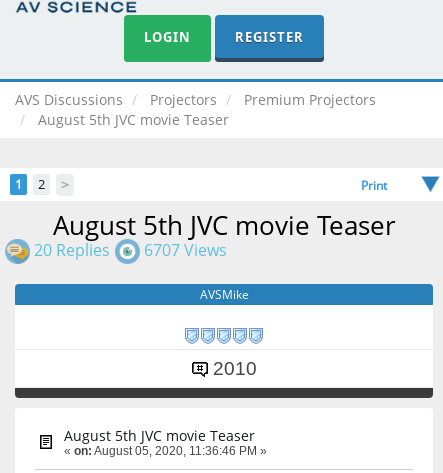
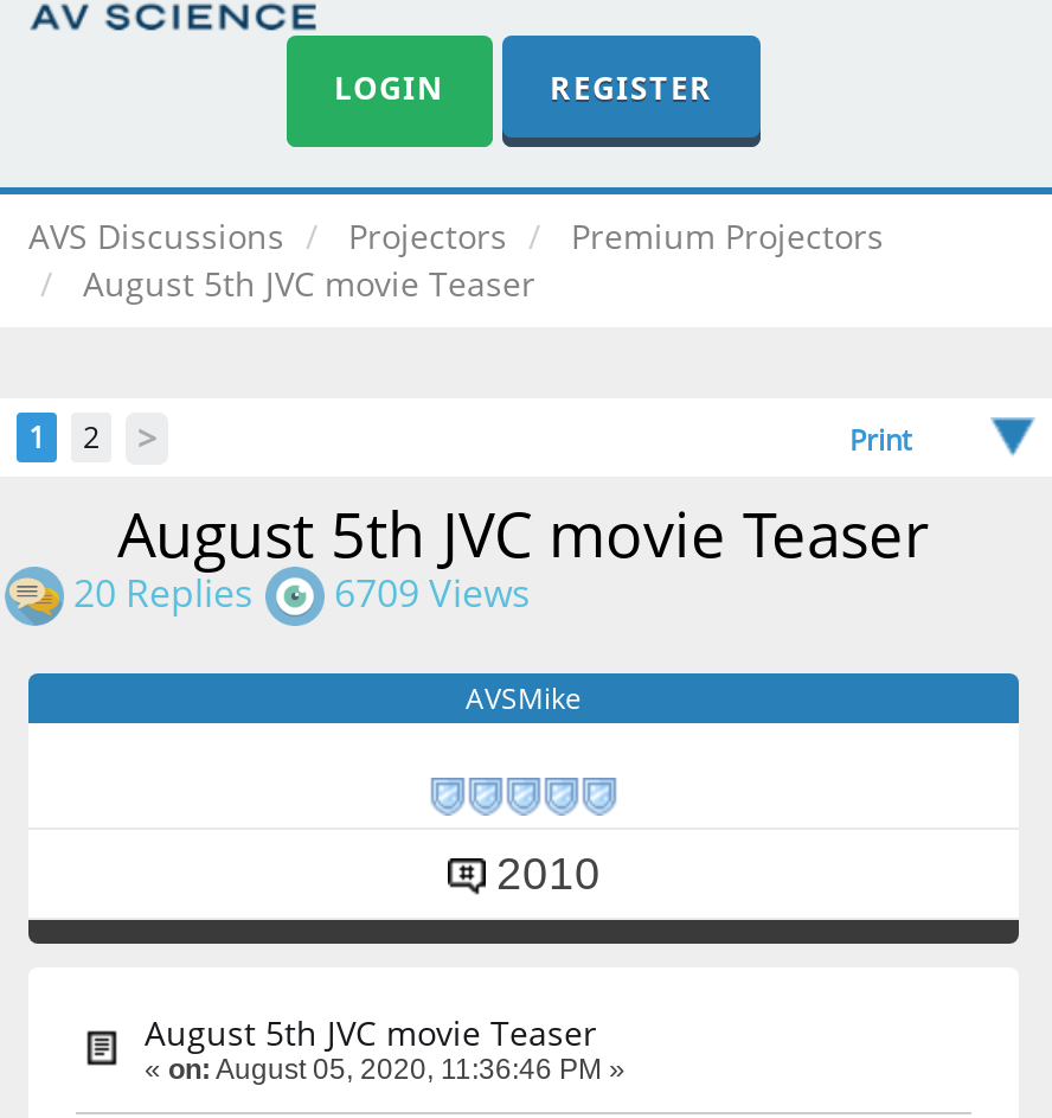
[30,239,227,261] 20 Replies 6707 Views -> [64,567,531,619] 20 Replies 6709 Views

